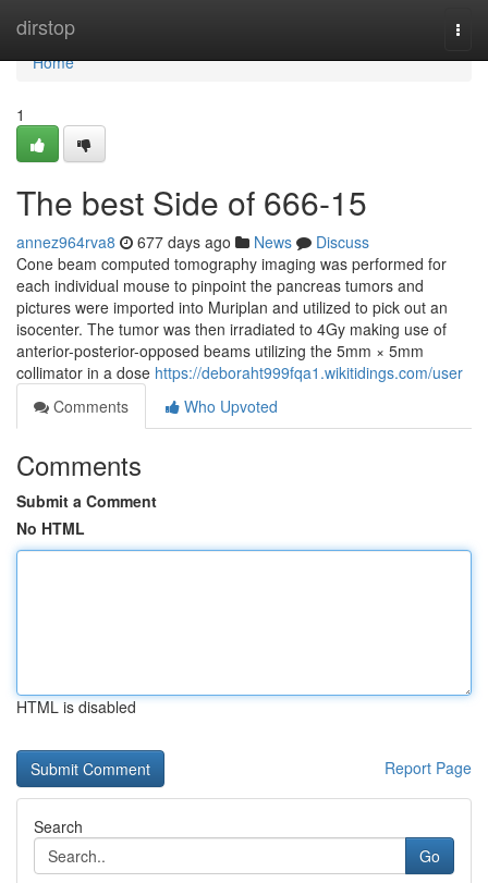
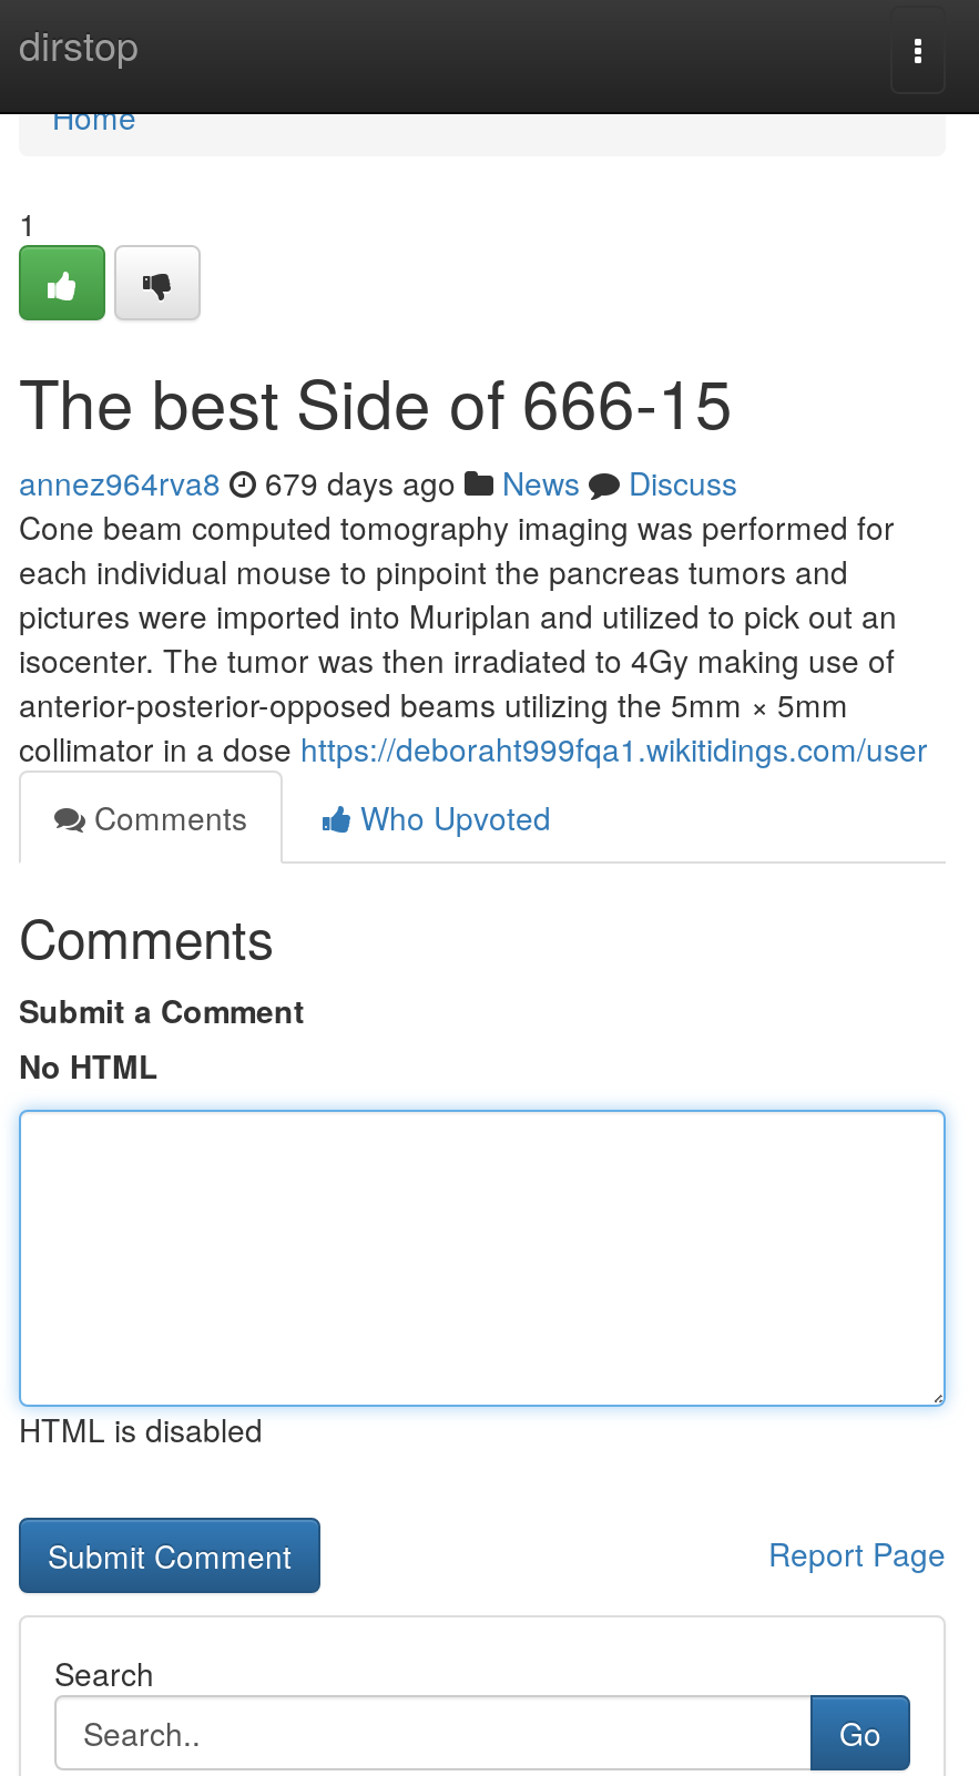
[16,231,369,253] annez964rva8 677 days ago News Discuss -> [19,460,737,504] annez964rva8 679 days ago News Discuss

